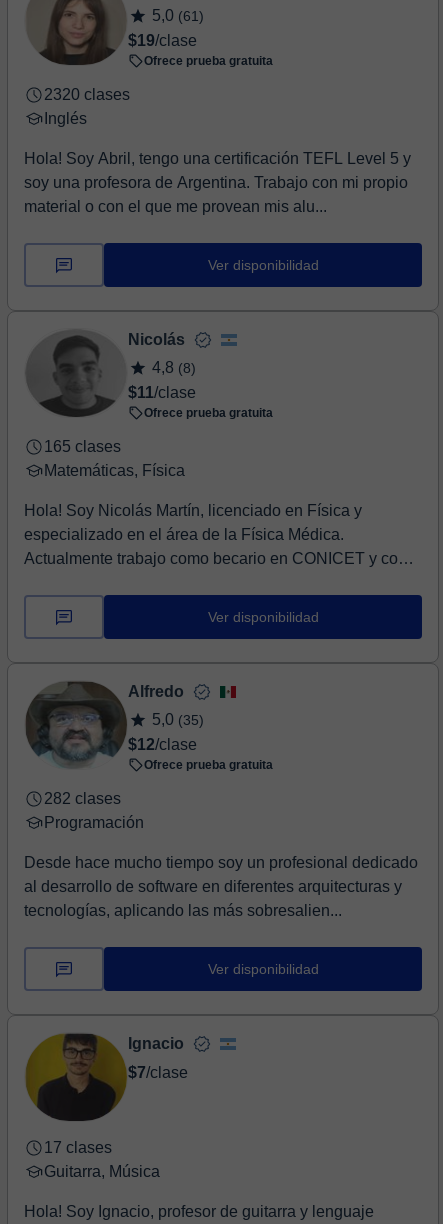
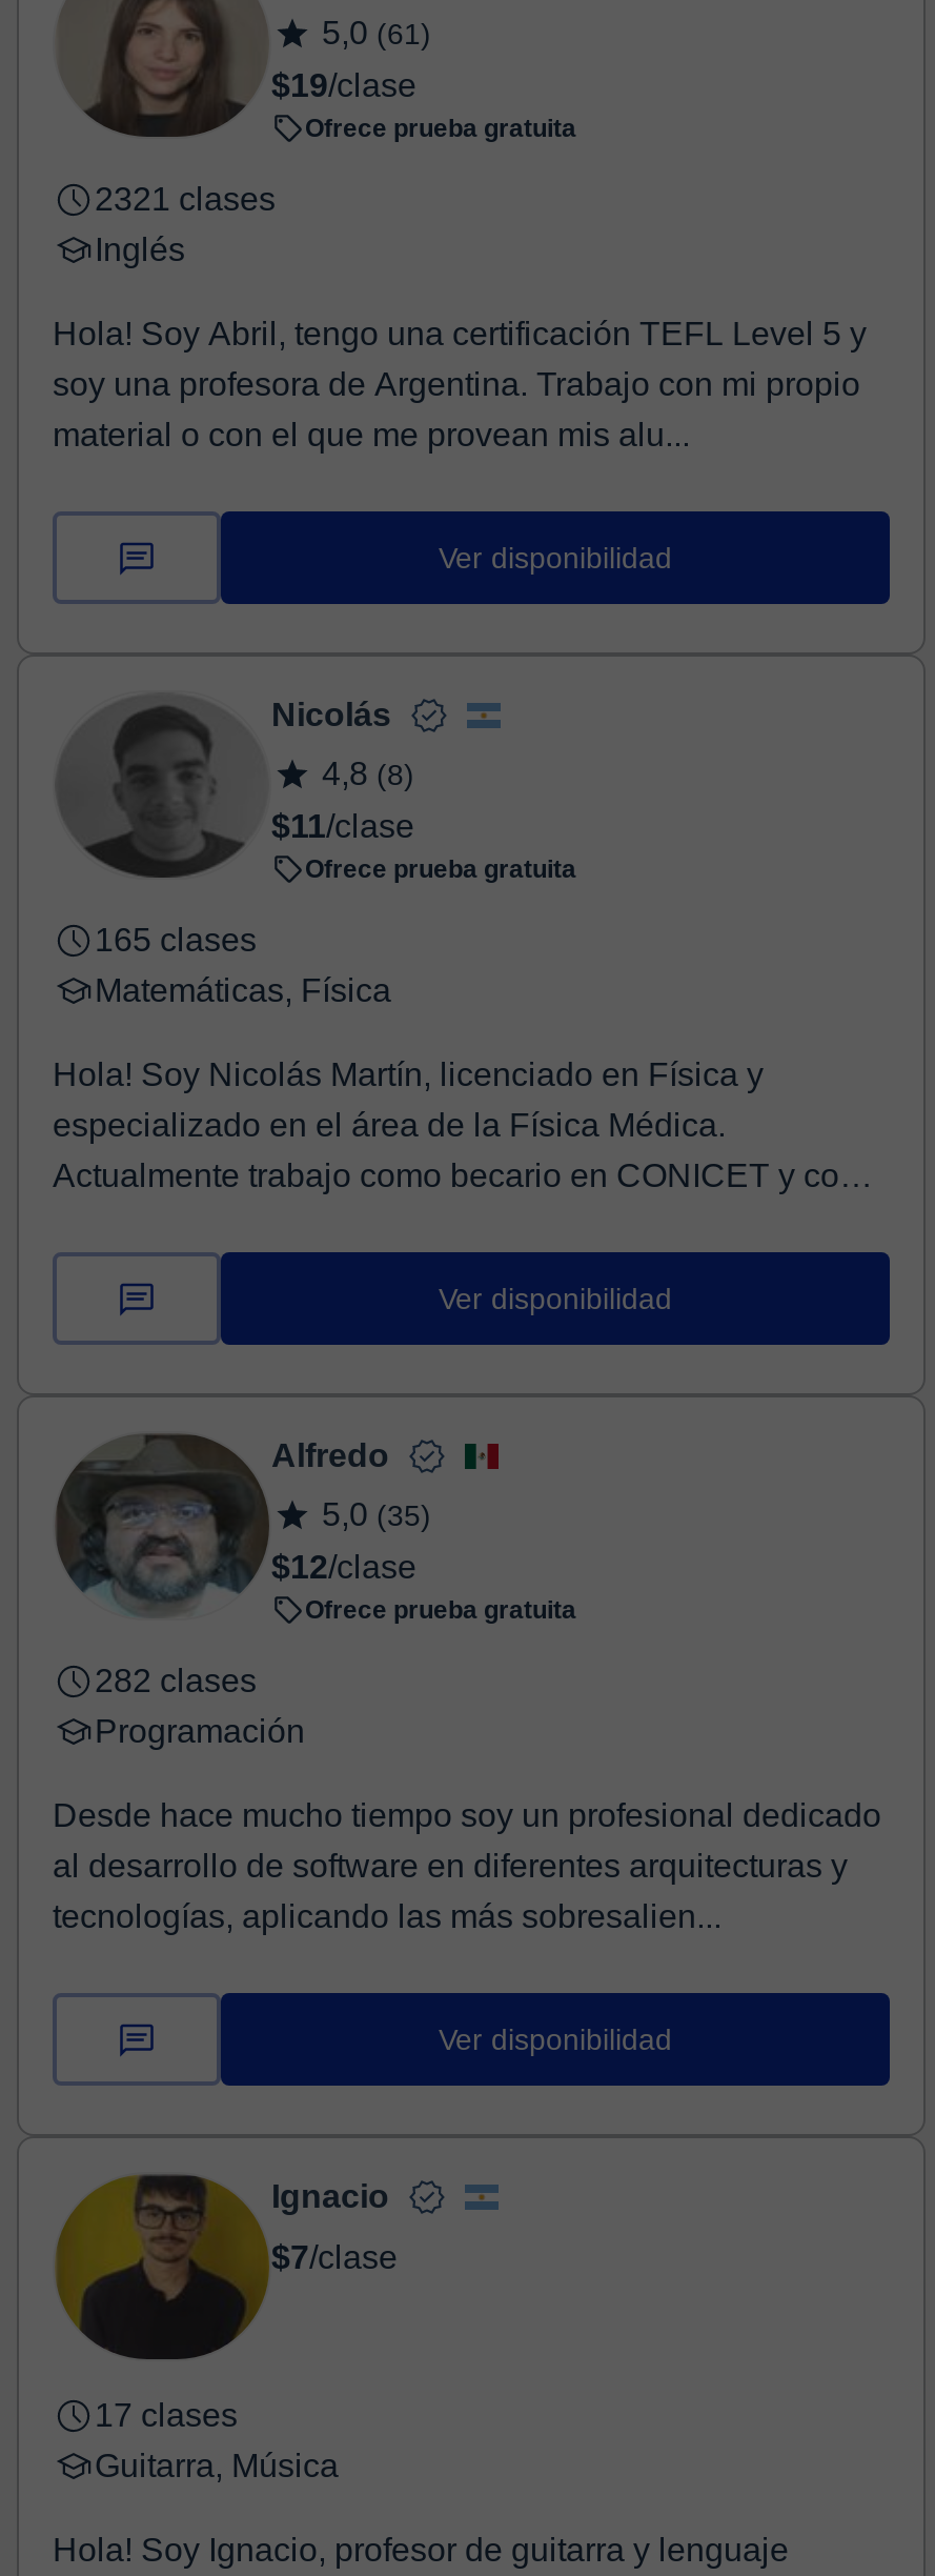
[44,86,130,103] 2320 clases -> [95,181,276,217] 2321 clases

